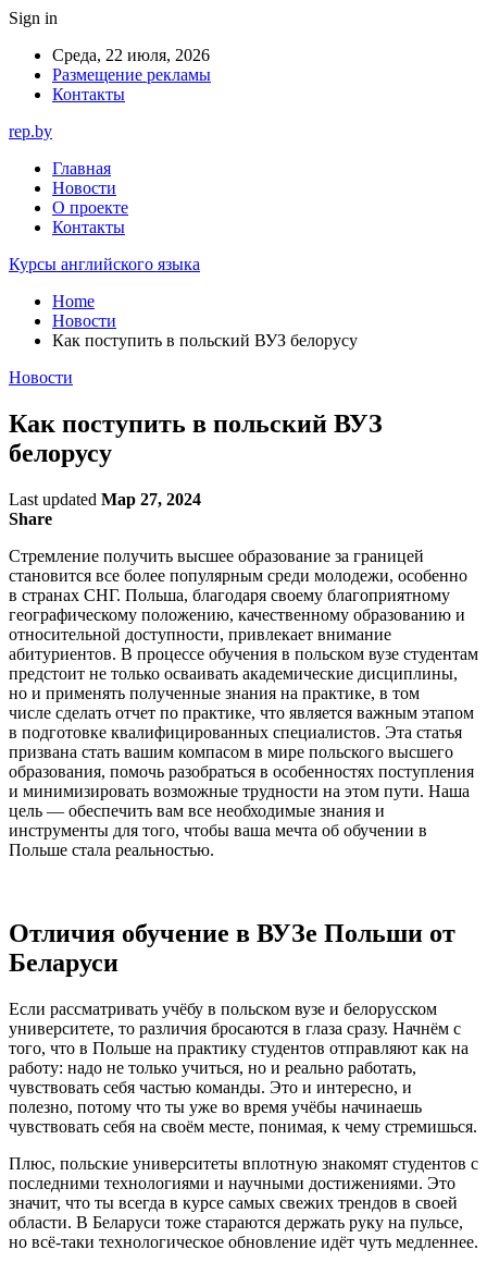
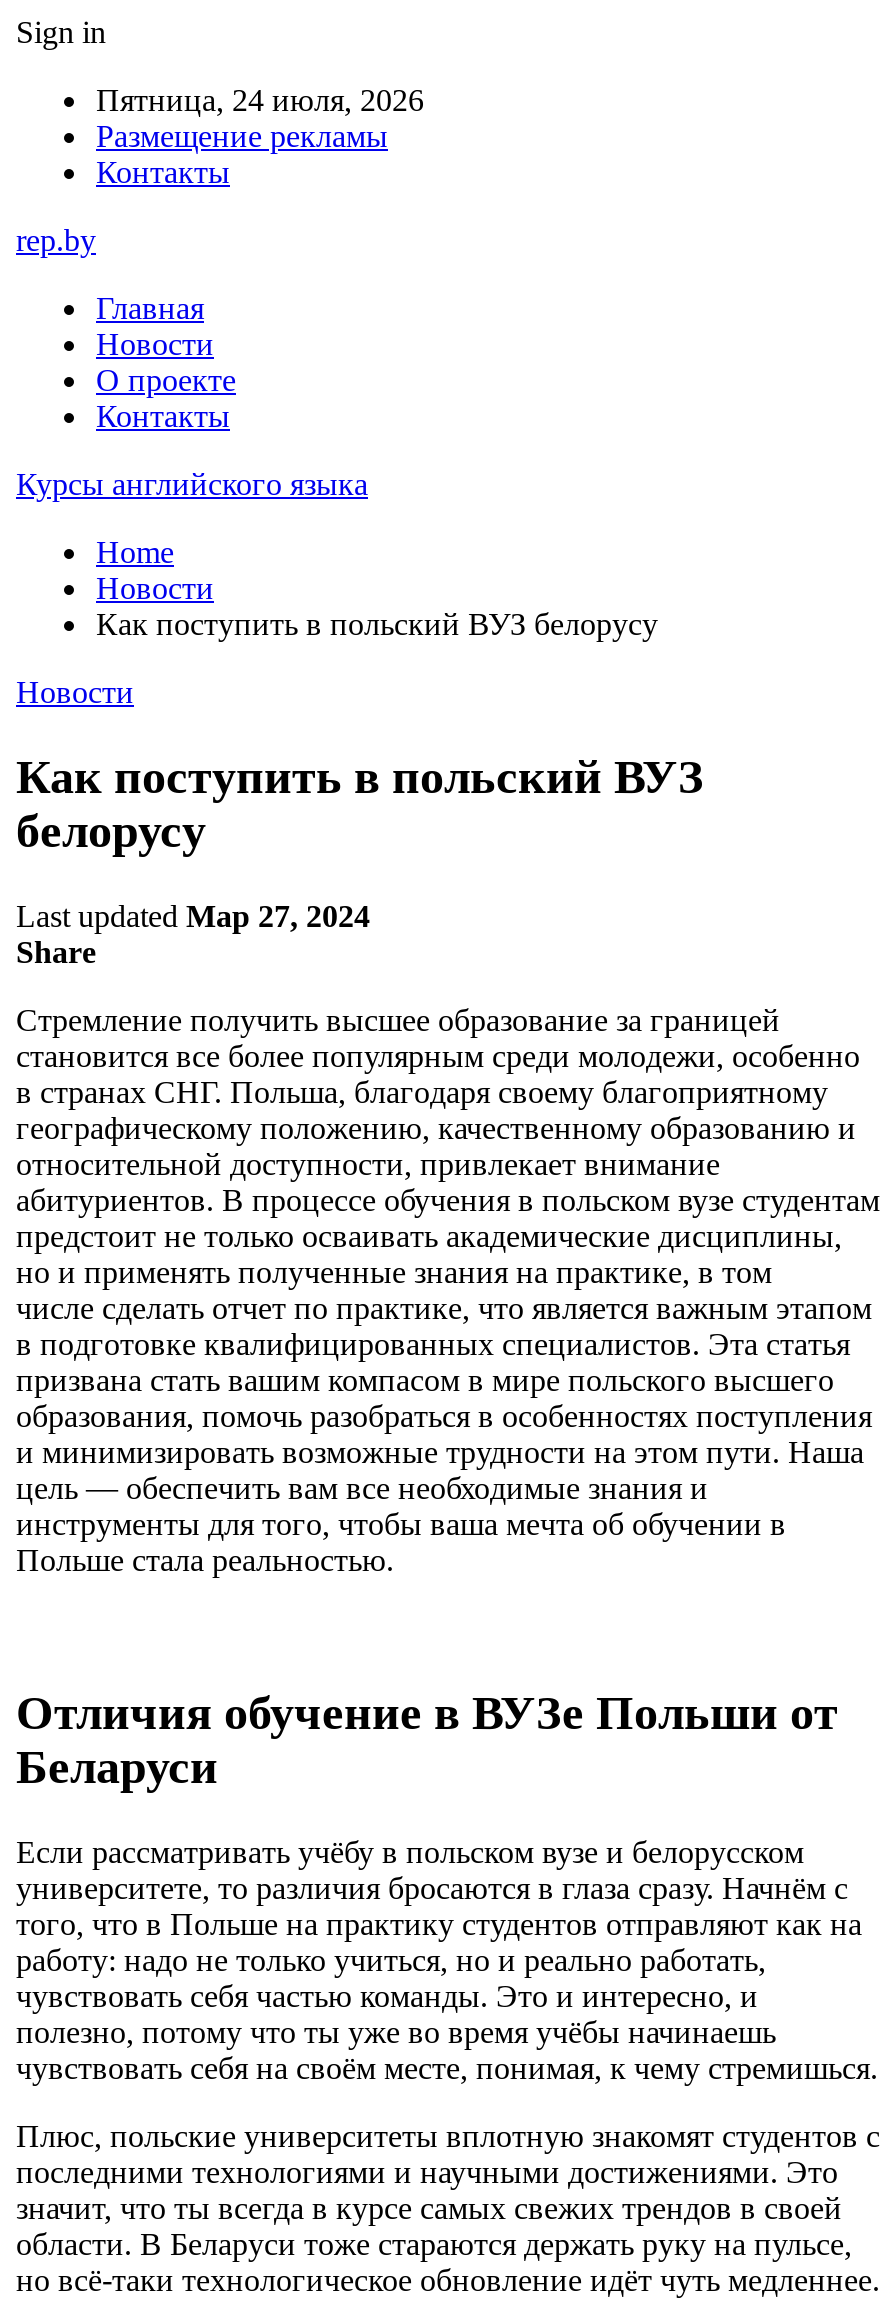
[52,46,210,64] Среда, 22 июля, 2026 -> [96,83,424,117] Пятница, 24 июля, 2026

